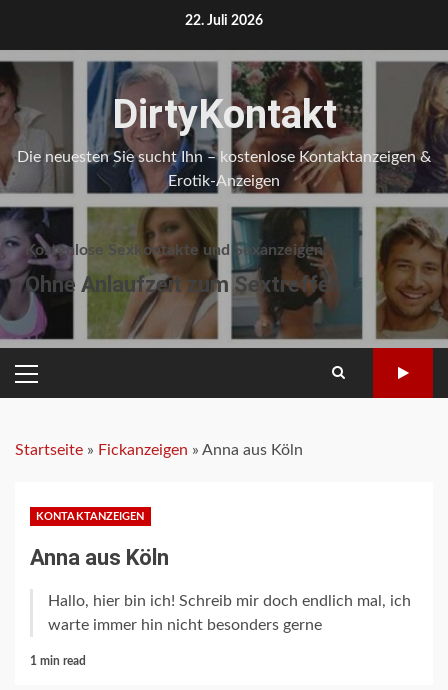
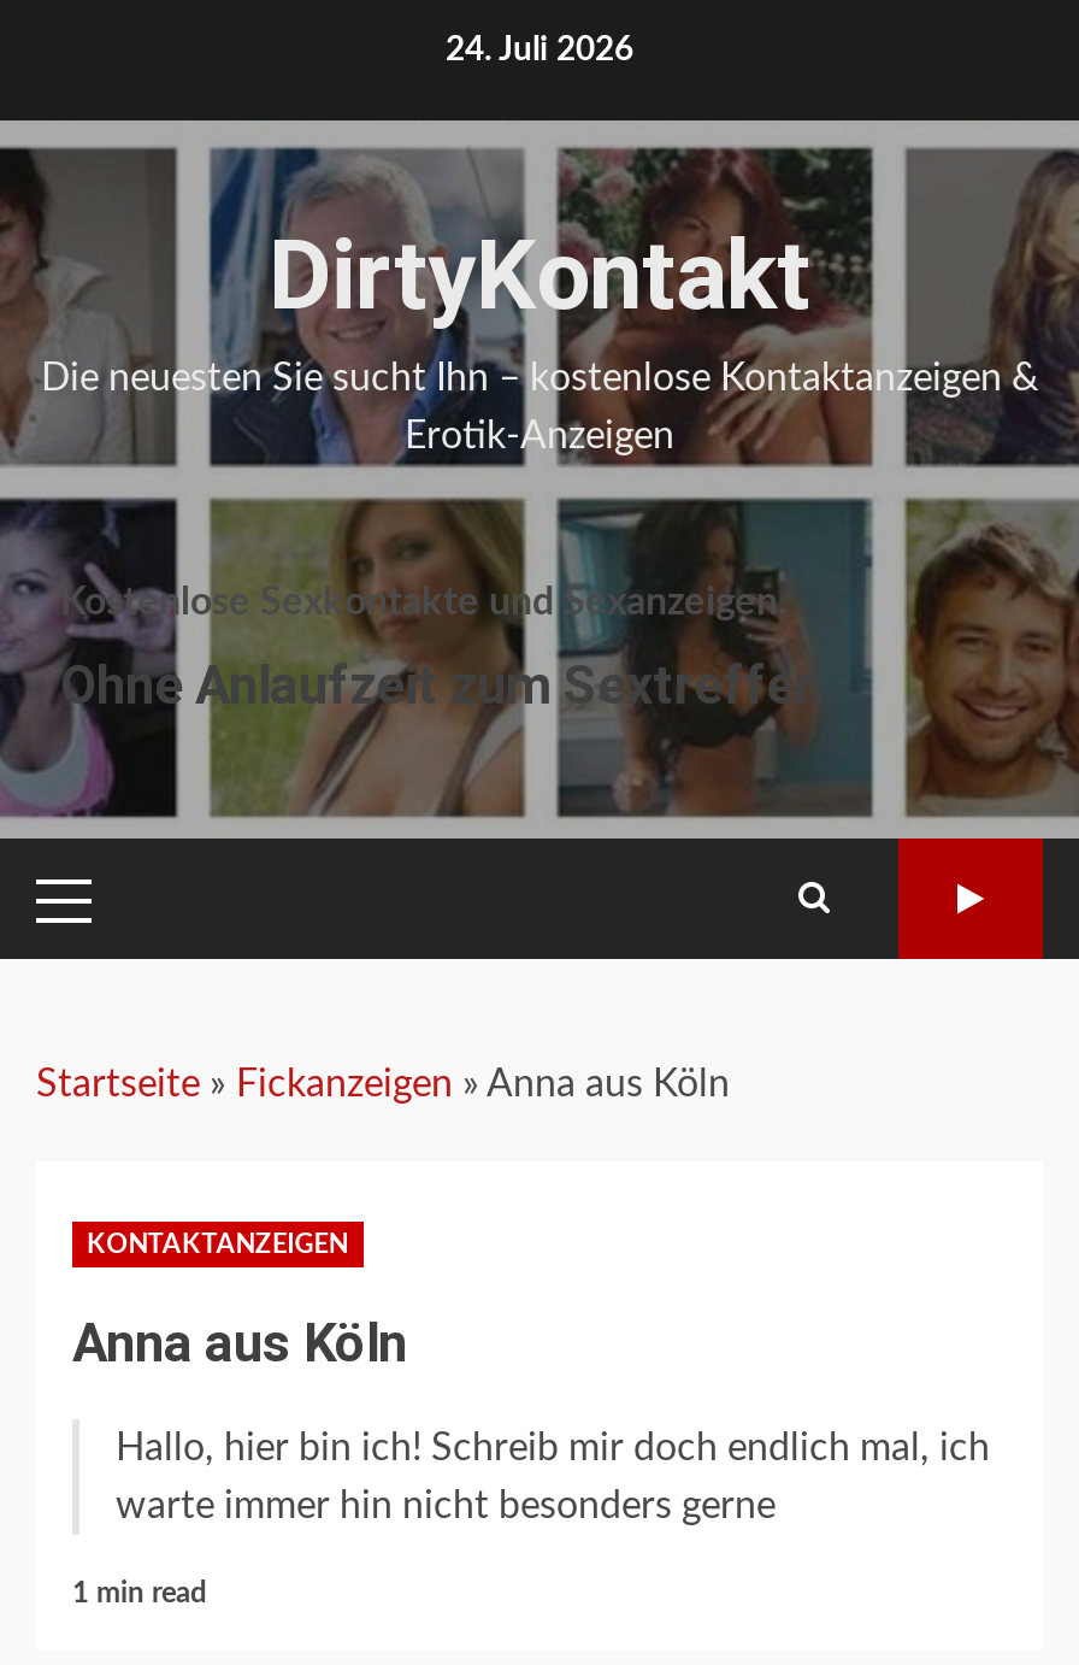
[185,14,263,28] 22. Juli 2026 -> [446,34,633,67] 24. Juli 2026

